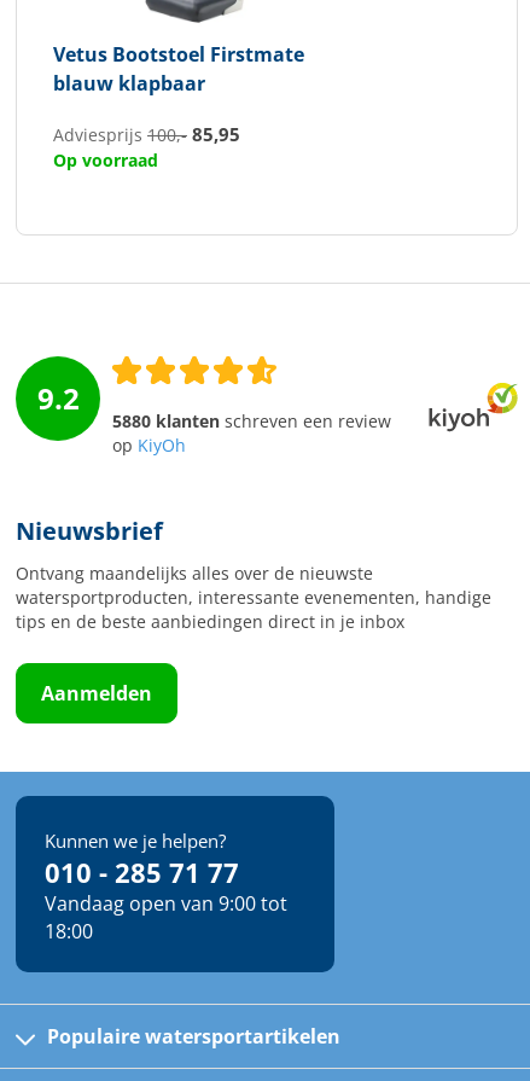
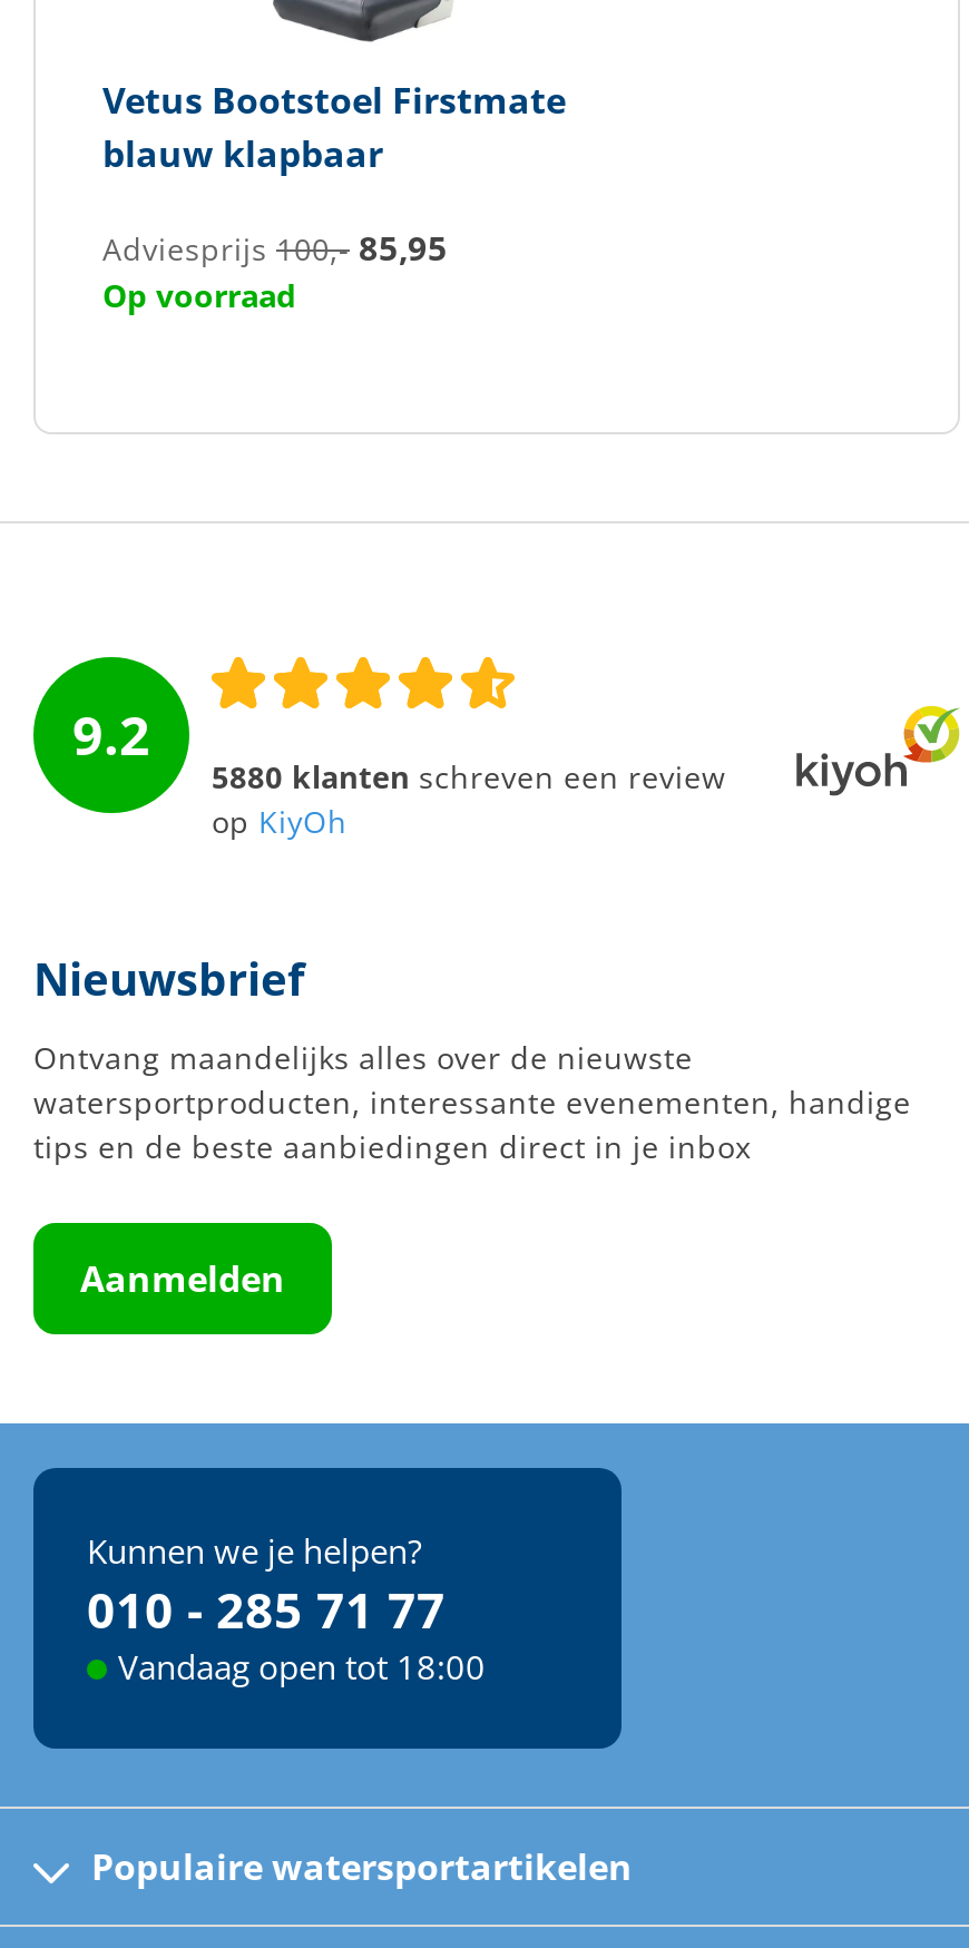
[45,890,287,945] Vandaag open van 9:00 tot | 18:00 -> [118,1644,486,1688] Vandaag open tot 18:00

